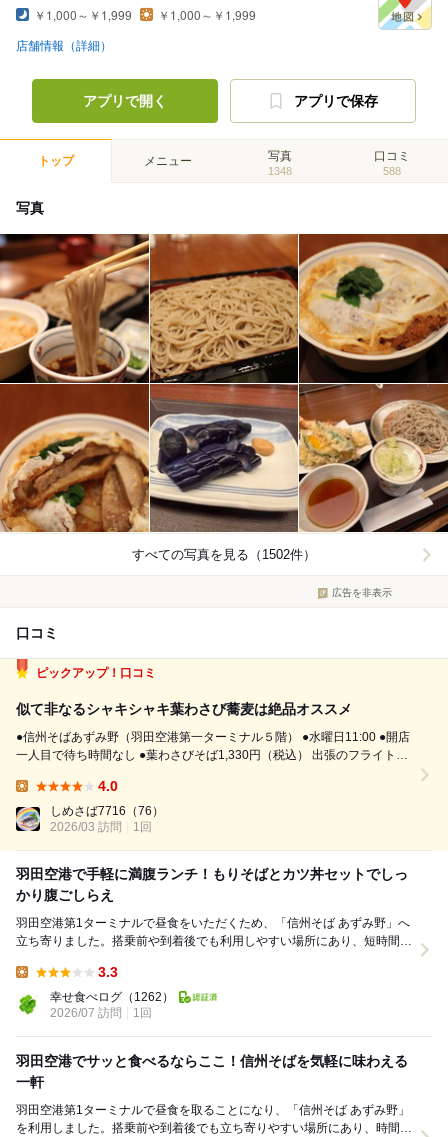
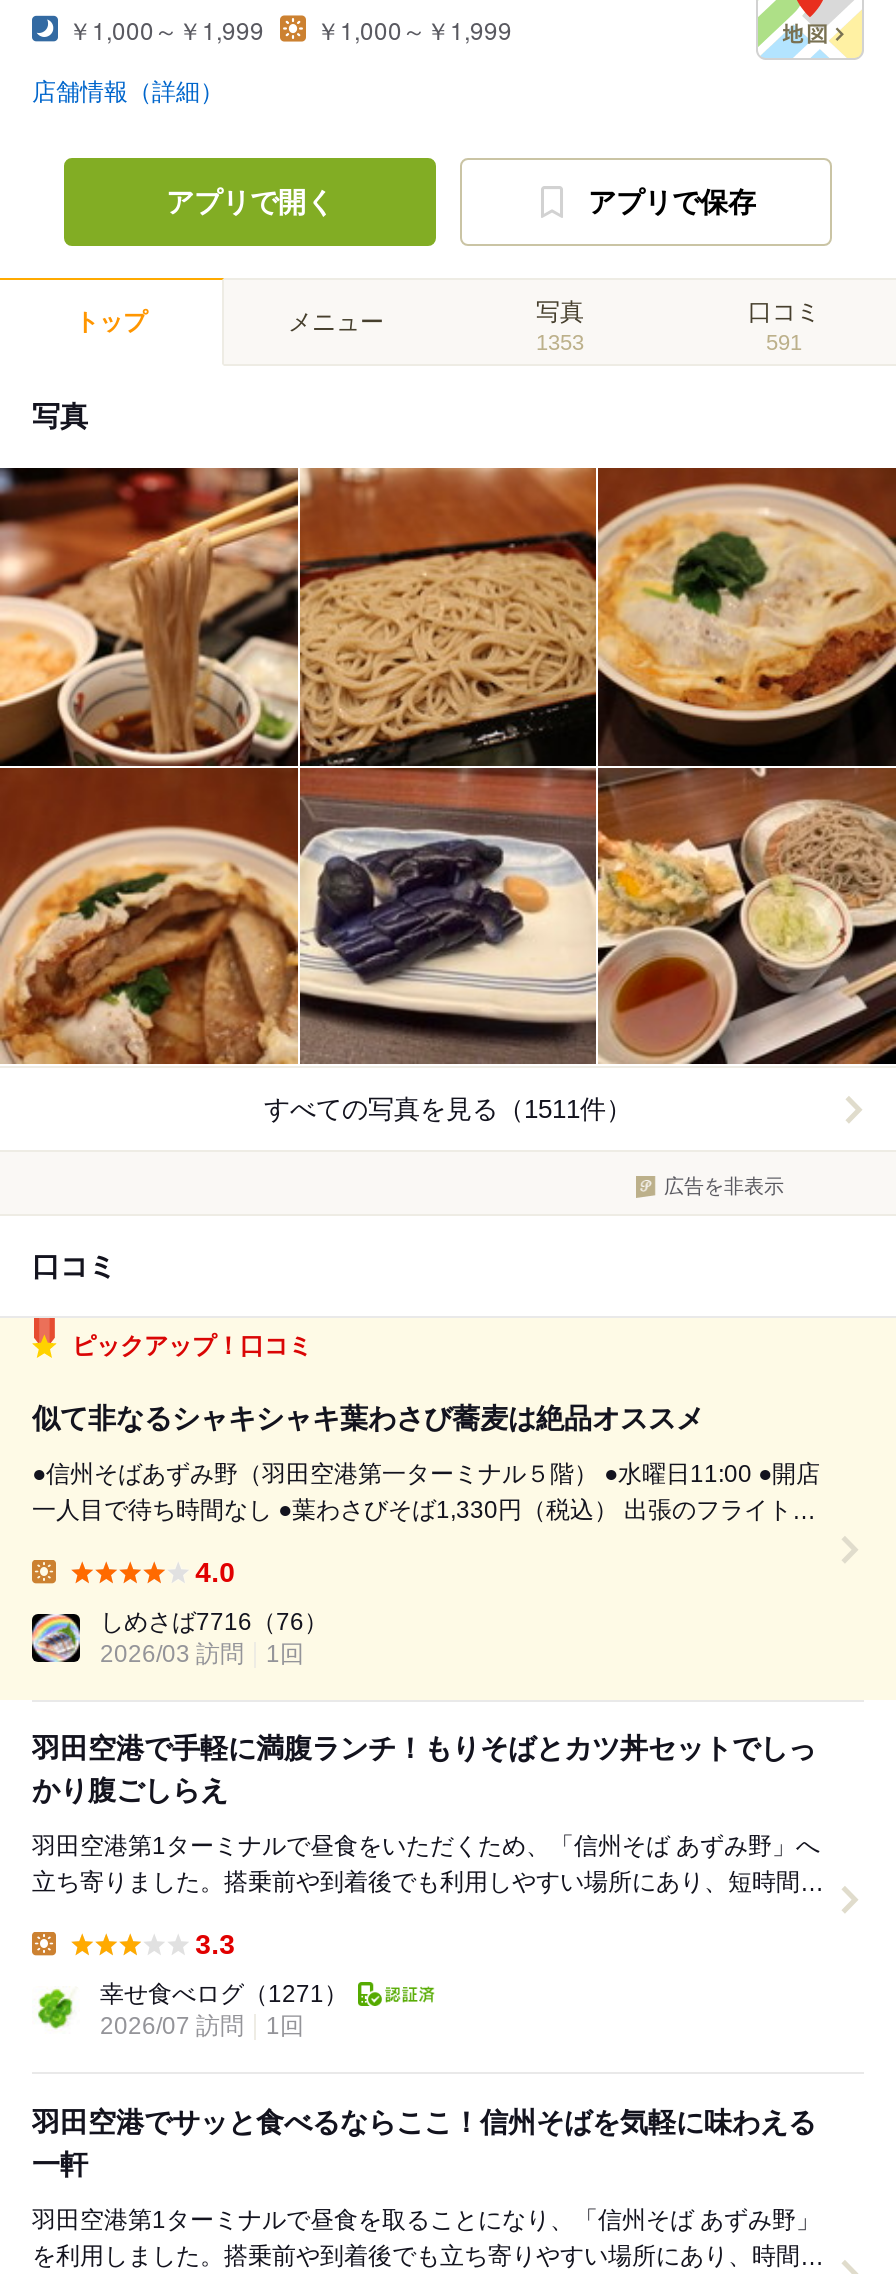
[268,165,292,177] 1348 -> [536,330,584,354] 1353
[383,165,401,177] 588 -> [766,330,802,354] 591
[132,547,316,562] すべての写真を見る（1502件） -> [264,1095,632,1125] すべての写真を見る（1511件）
[50,990,174,1004] 幸せ食べログ（1262） -> [100,1981,348,2009] 幸せ食べログ（1271）

